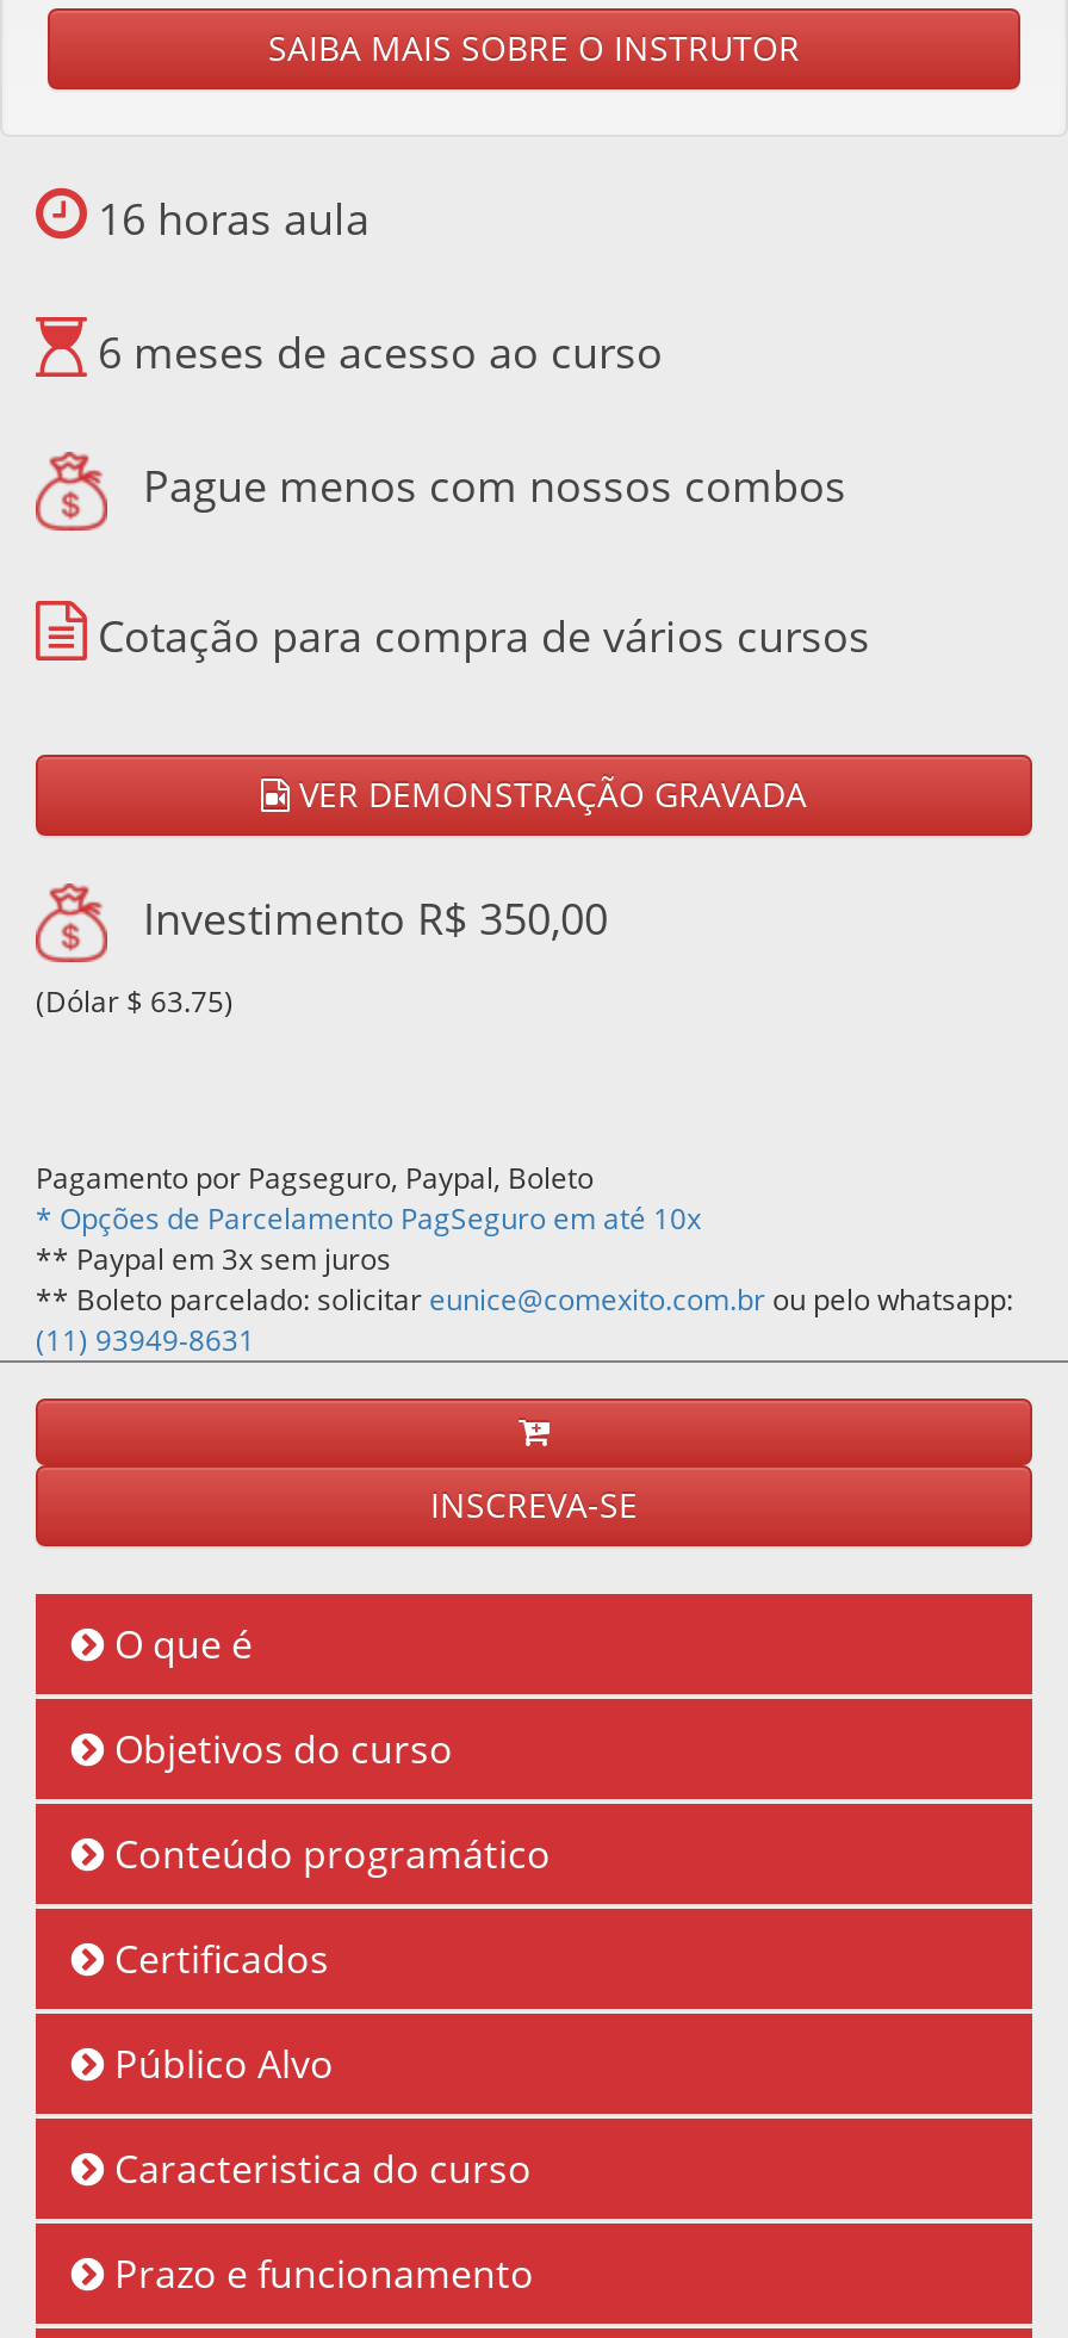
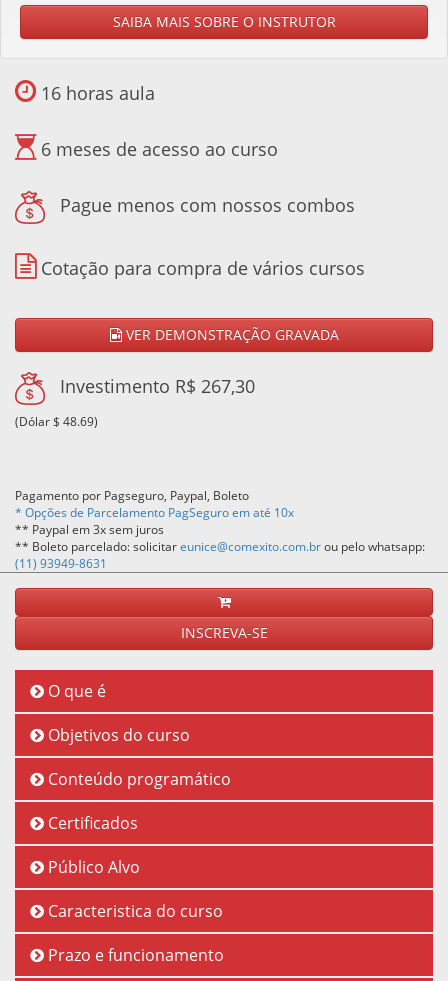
[131,889,608,946] Investimento R$ 350,00 -> [55,374,255,398] Investimento R$ 267,30
[36,981,234,1022] (Dólar $ 63.75) -> [15,413,98,430] (Dólar $ 48.69)

